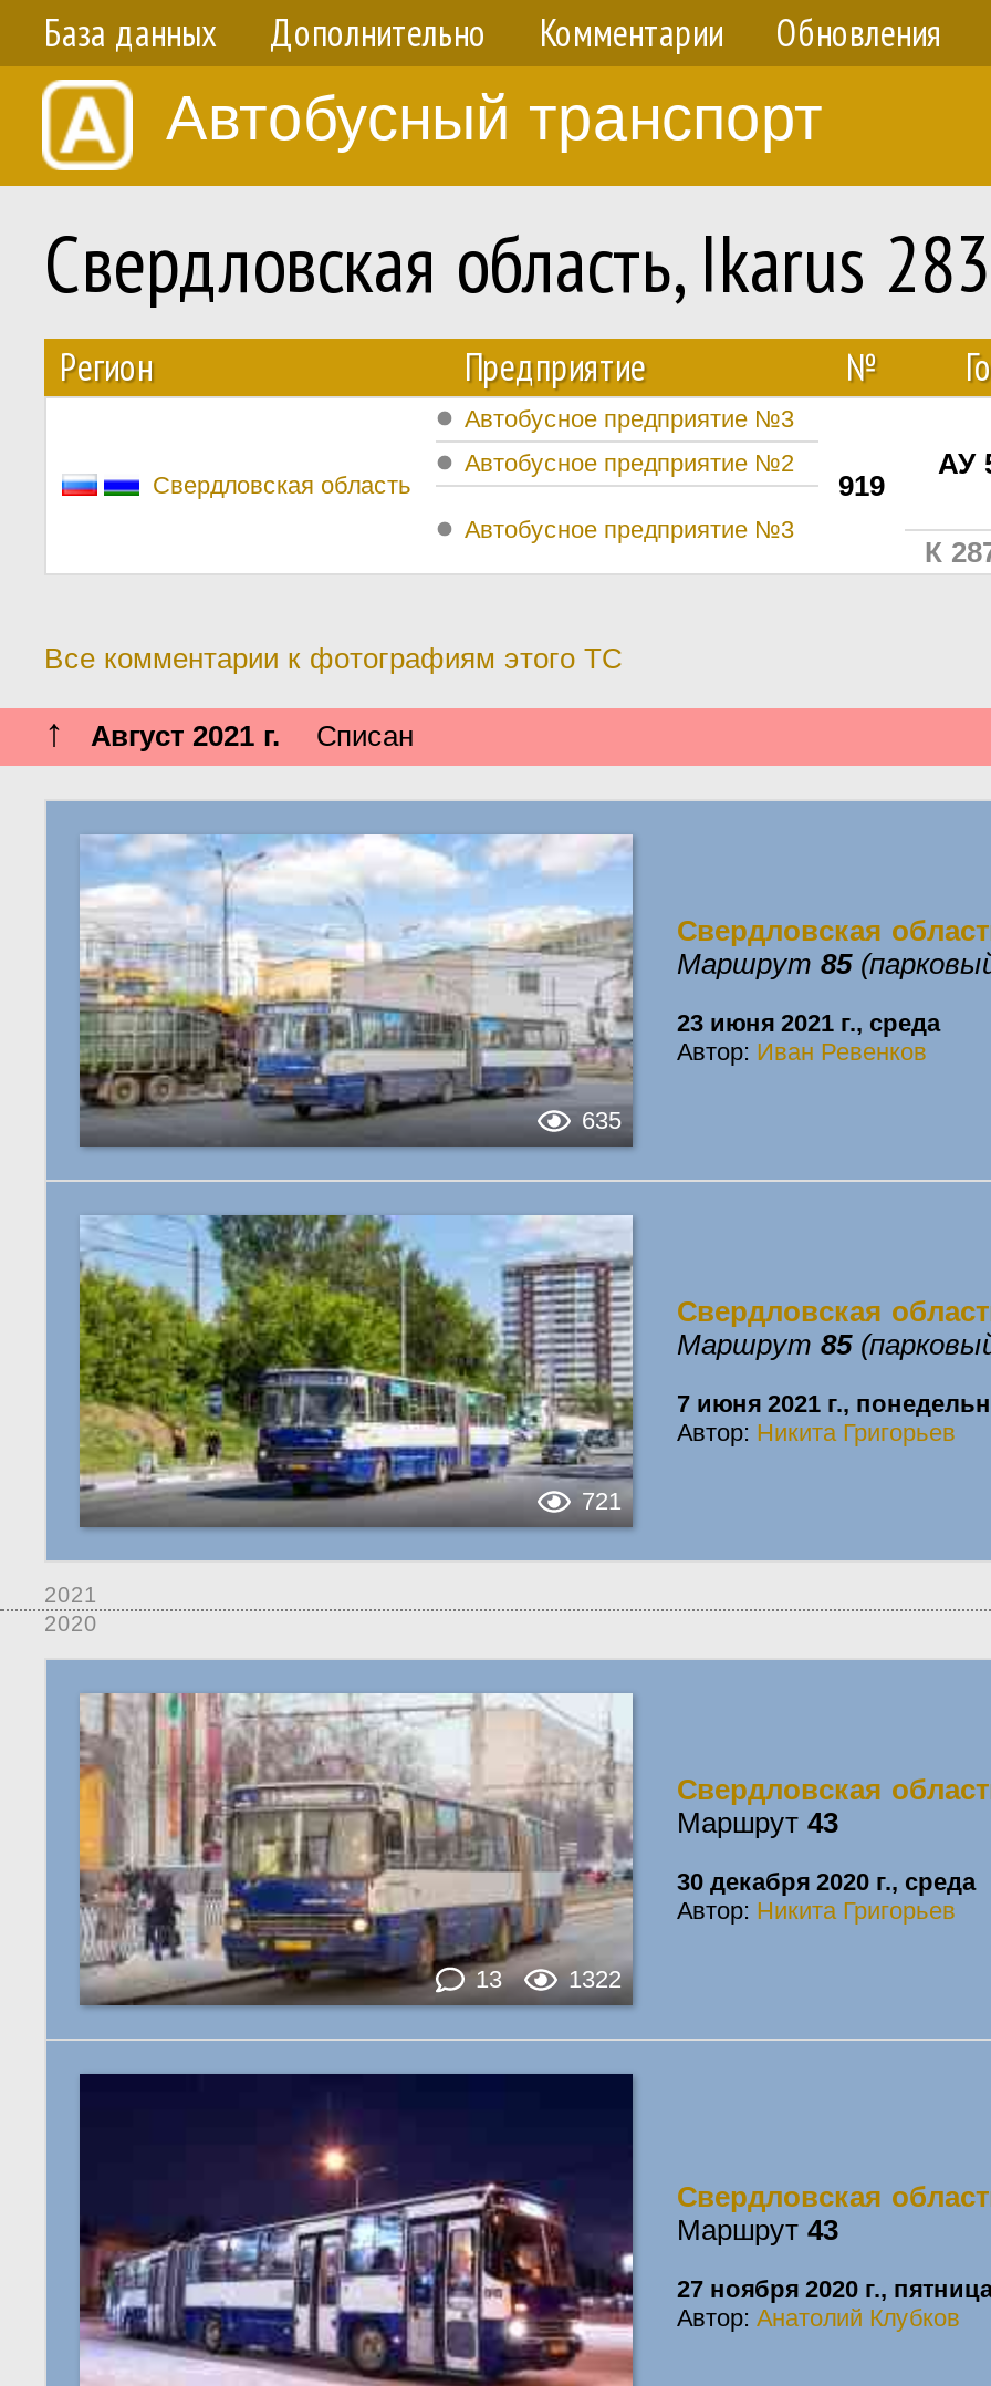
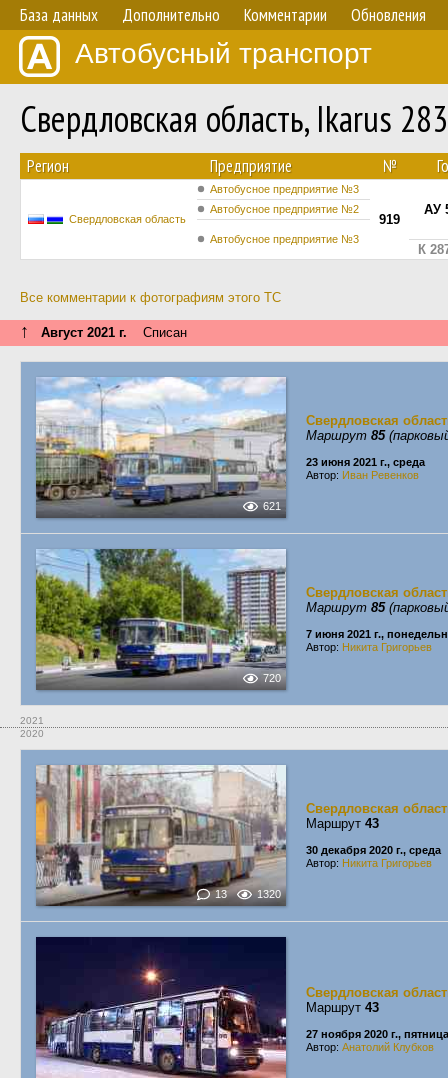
[582,1106,622,1132] 635 -> [263,499,281,511] 621
[582,1486,622,1513] 721 -> [263,671,281,683] 720
[568,1964,622,1991] 1322 -> [257,887,281,899] 1320

